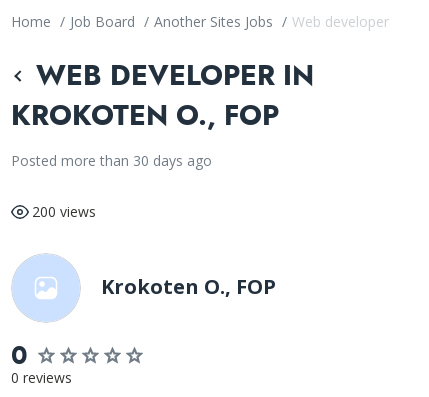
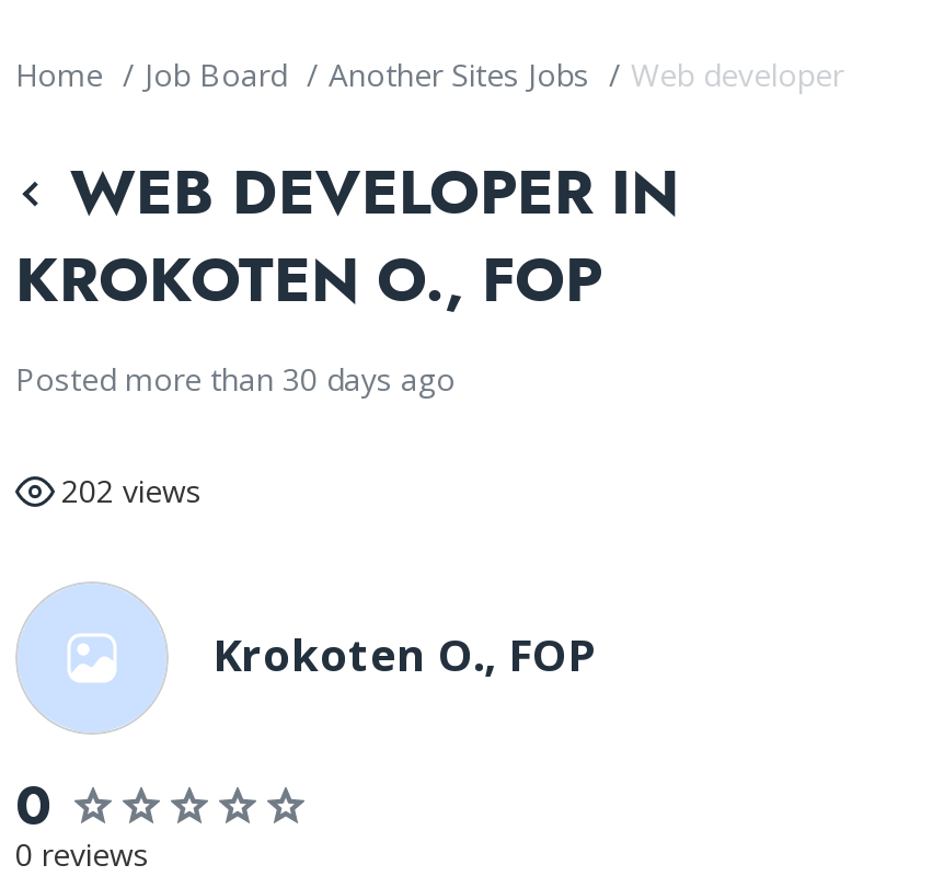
[32,202,96,221] 200 views -> [61,470,202,511] 202 views

